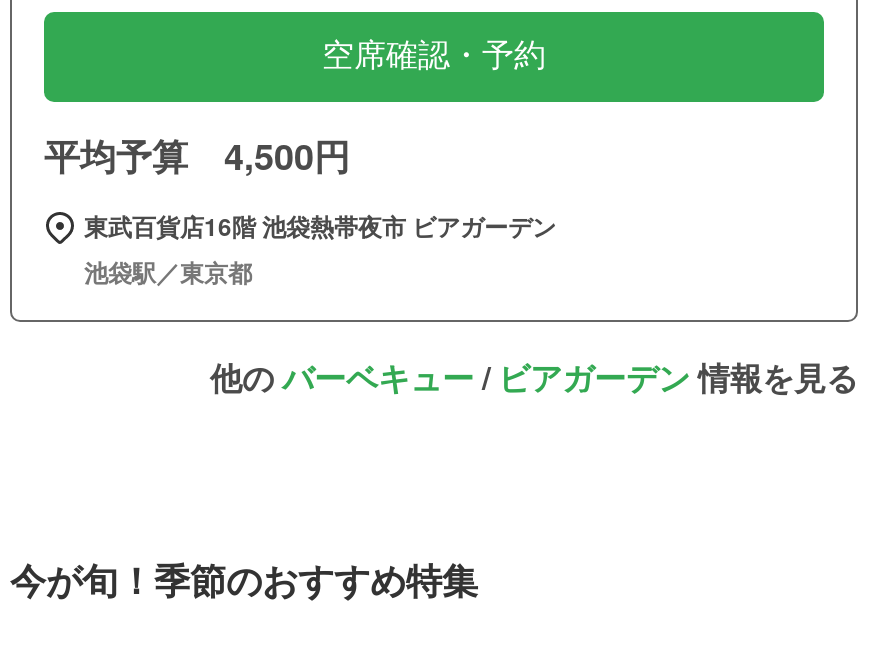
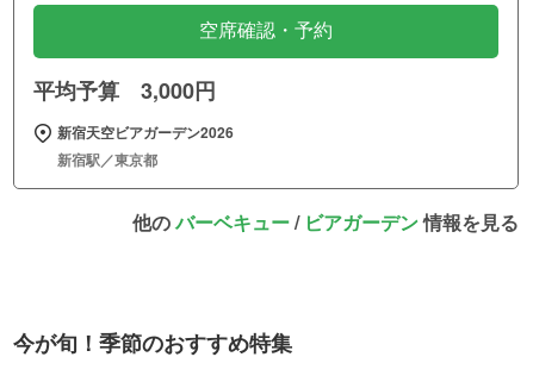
[44,130,350,182] 平均予算 4,500円 -> [33,76,216,107] 平均予算 3,000円
[84,208,556,290] 東武百貨店16階 池袋熱帯夜市 ビアガーデン | 池袋駅／東京都 -> [57,122,234,171] 新宿天空ビアガーデン2026 | 新宿駅／東京都

